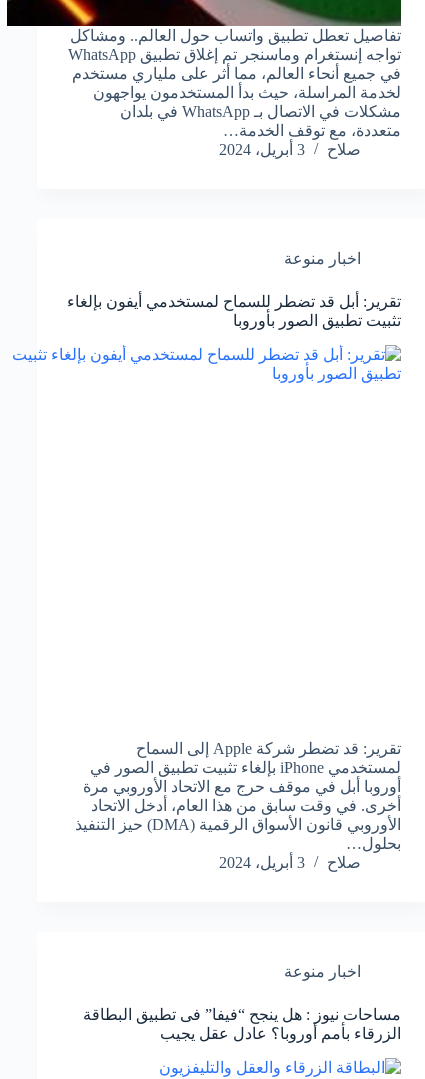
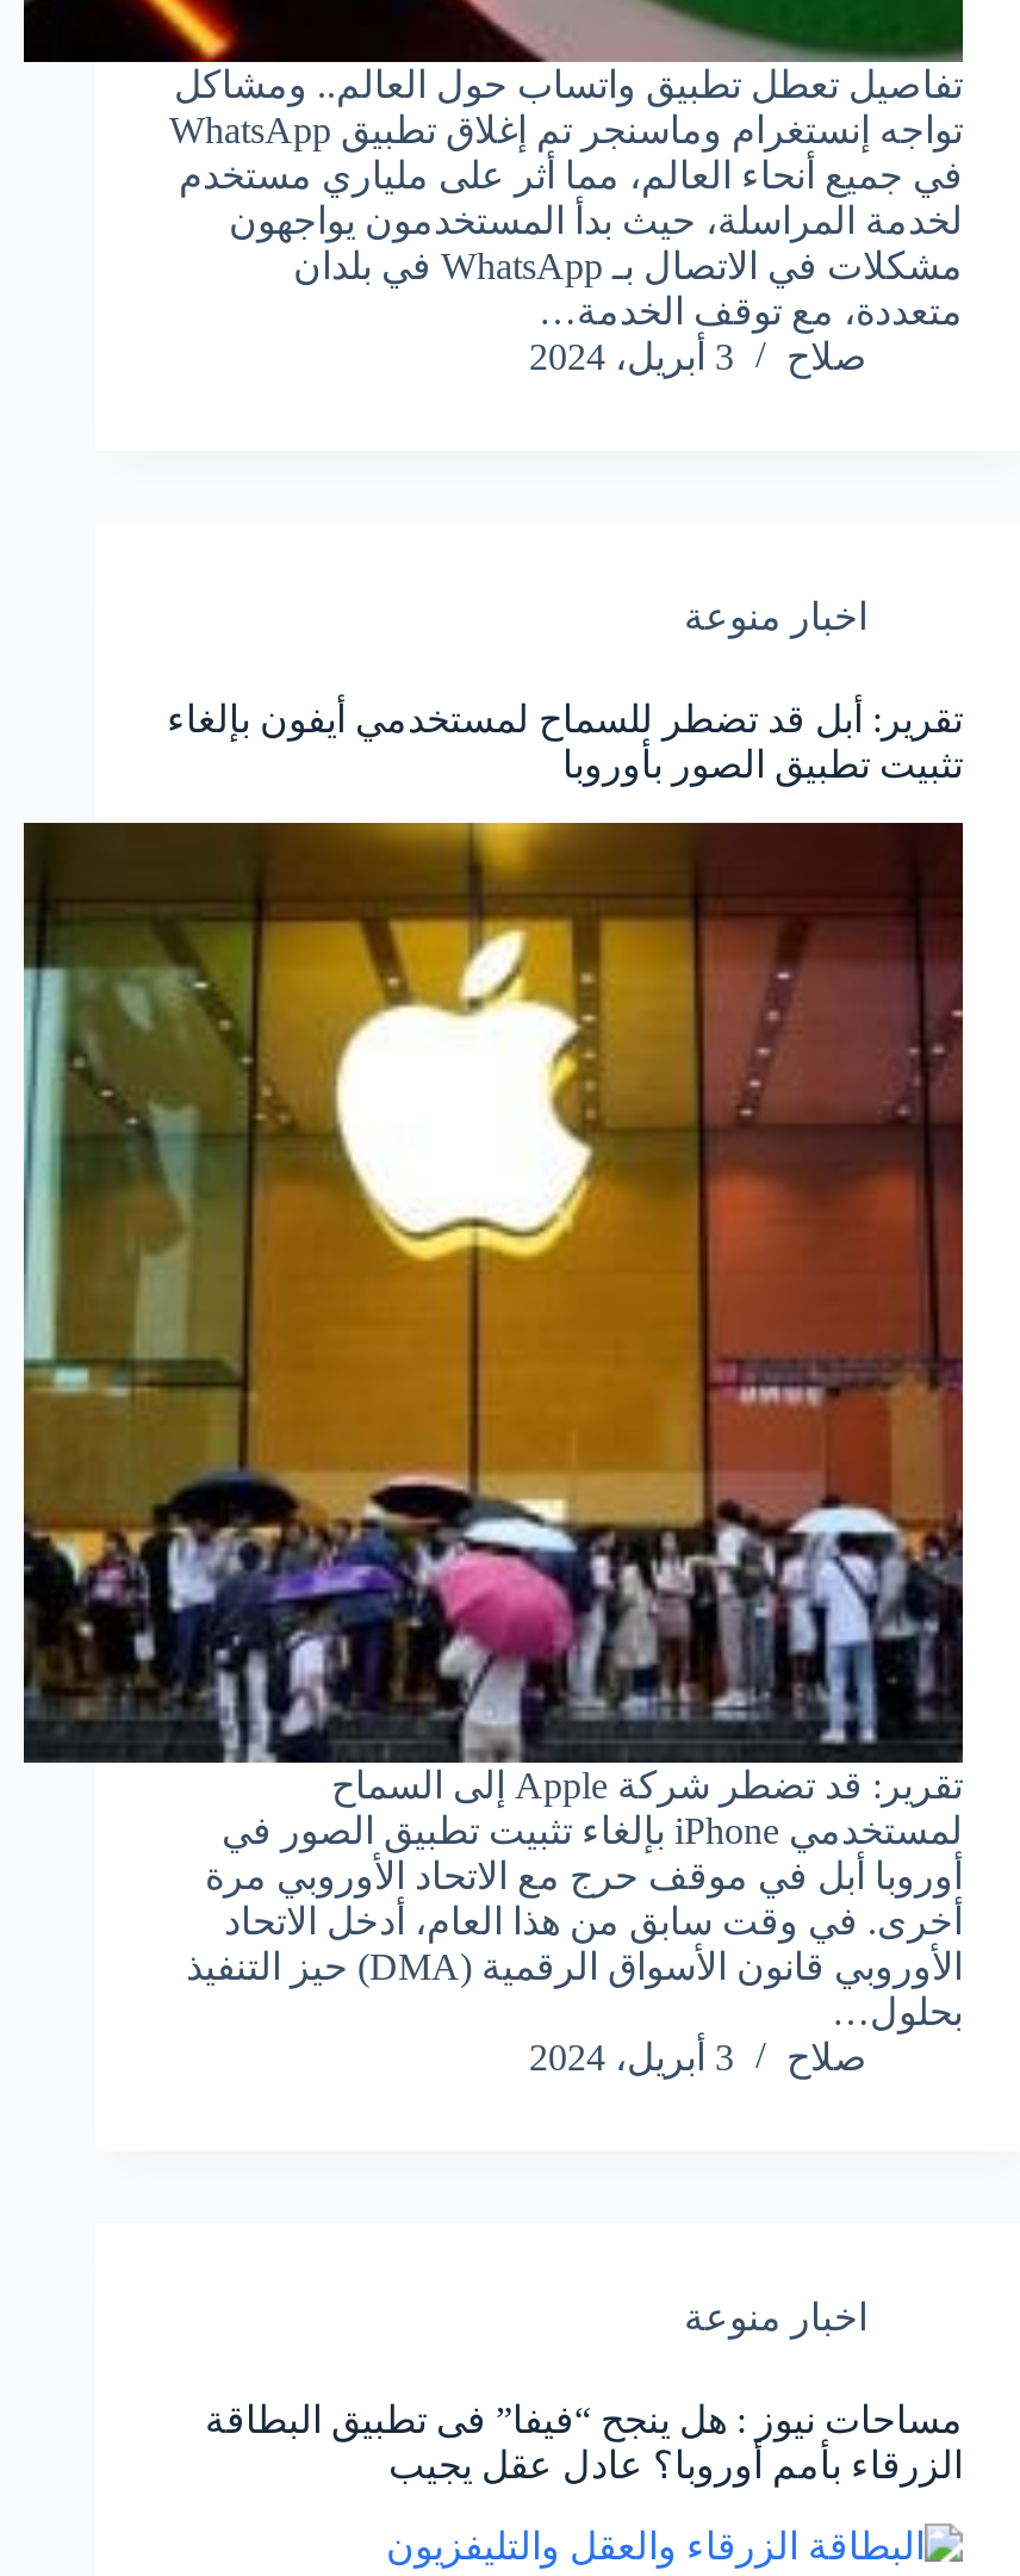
none -> [21,821,965,1765] [image]

